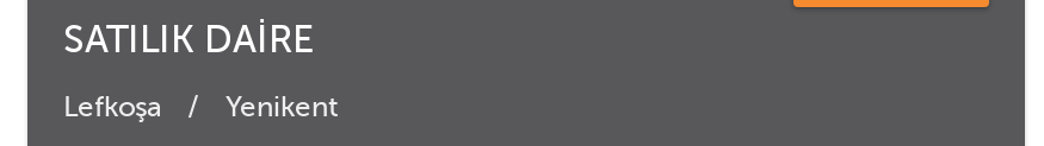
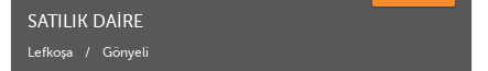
[226,90,338,124] Yenikent -> [102,44,149,60] Gönyeli

